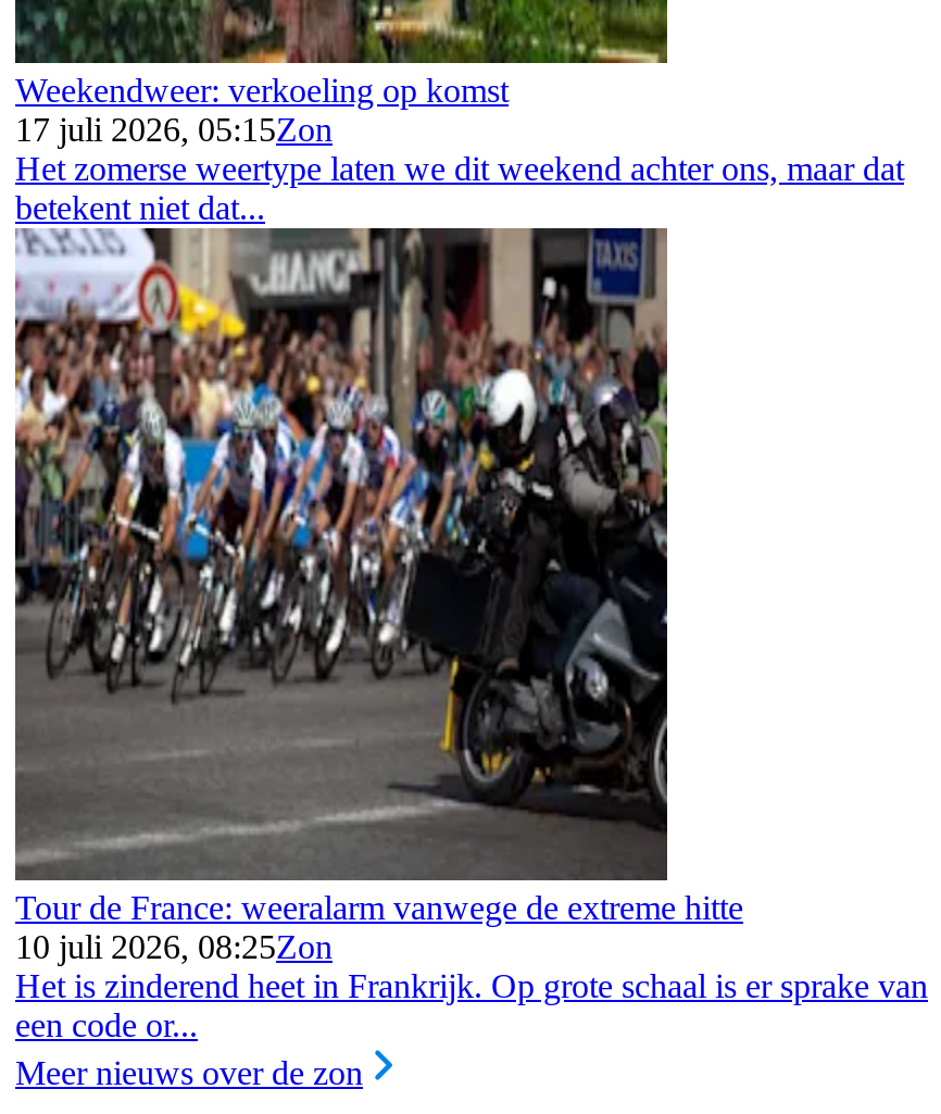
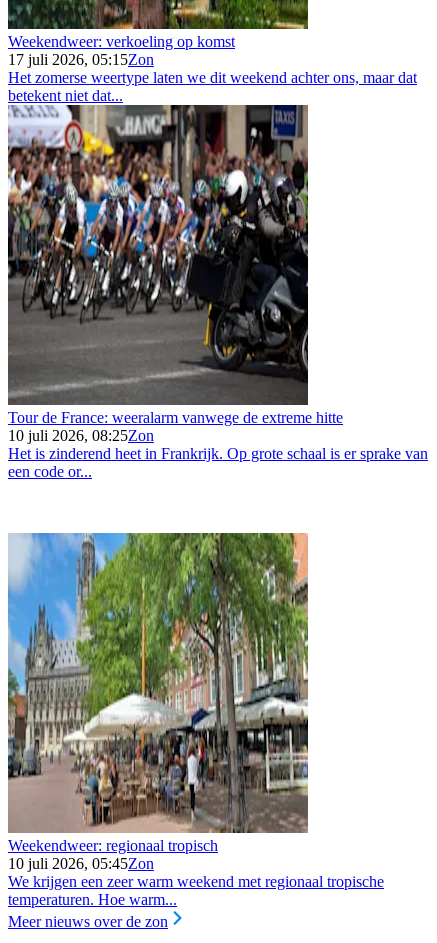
none -> [7,532,384,908] [image] | Weekendweer: regionaal tropisch | 10 juli 2026, 05:45Zon | We krijgen een zeer warm weekend met regionaal tropische | temperaturen. Hoe warm...

